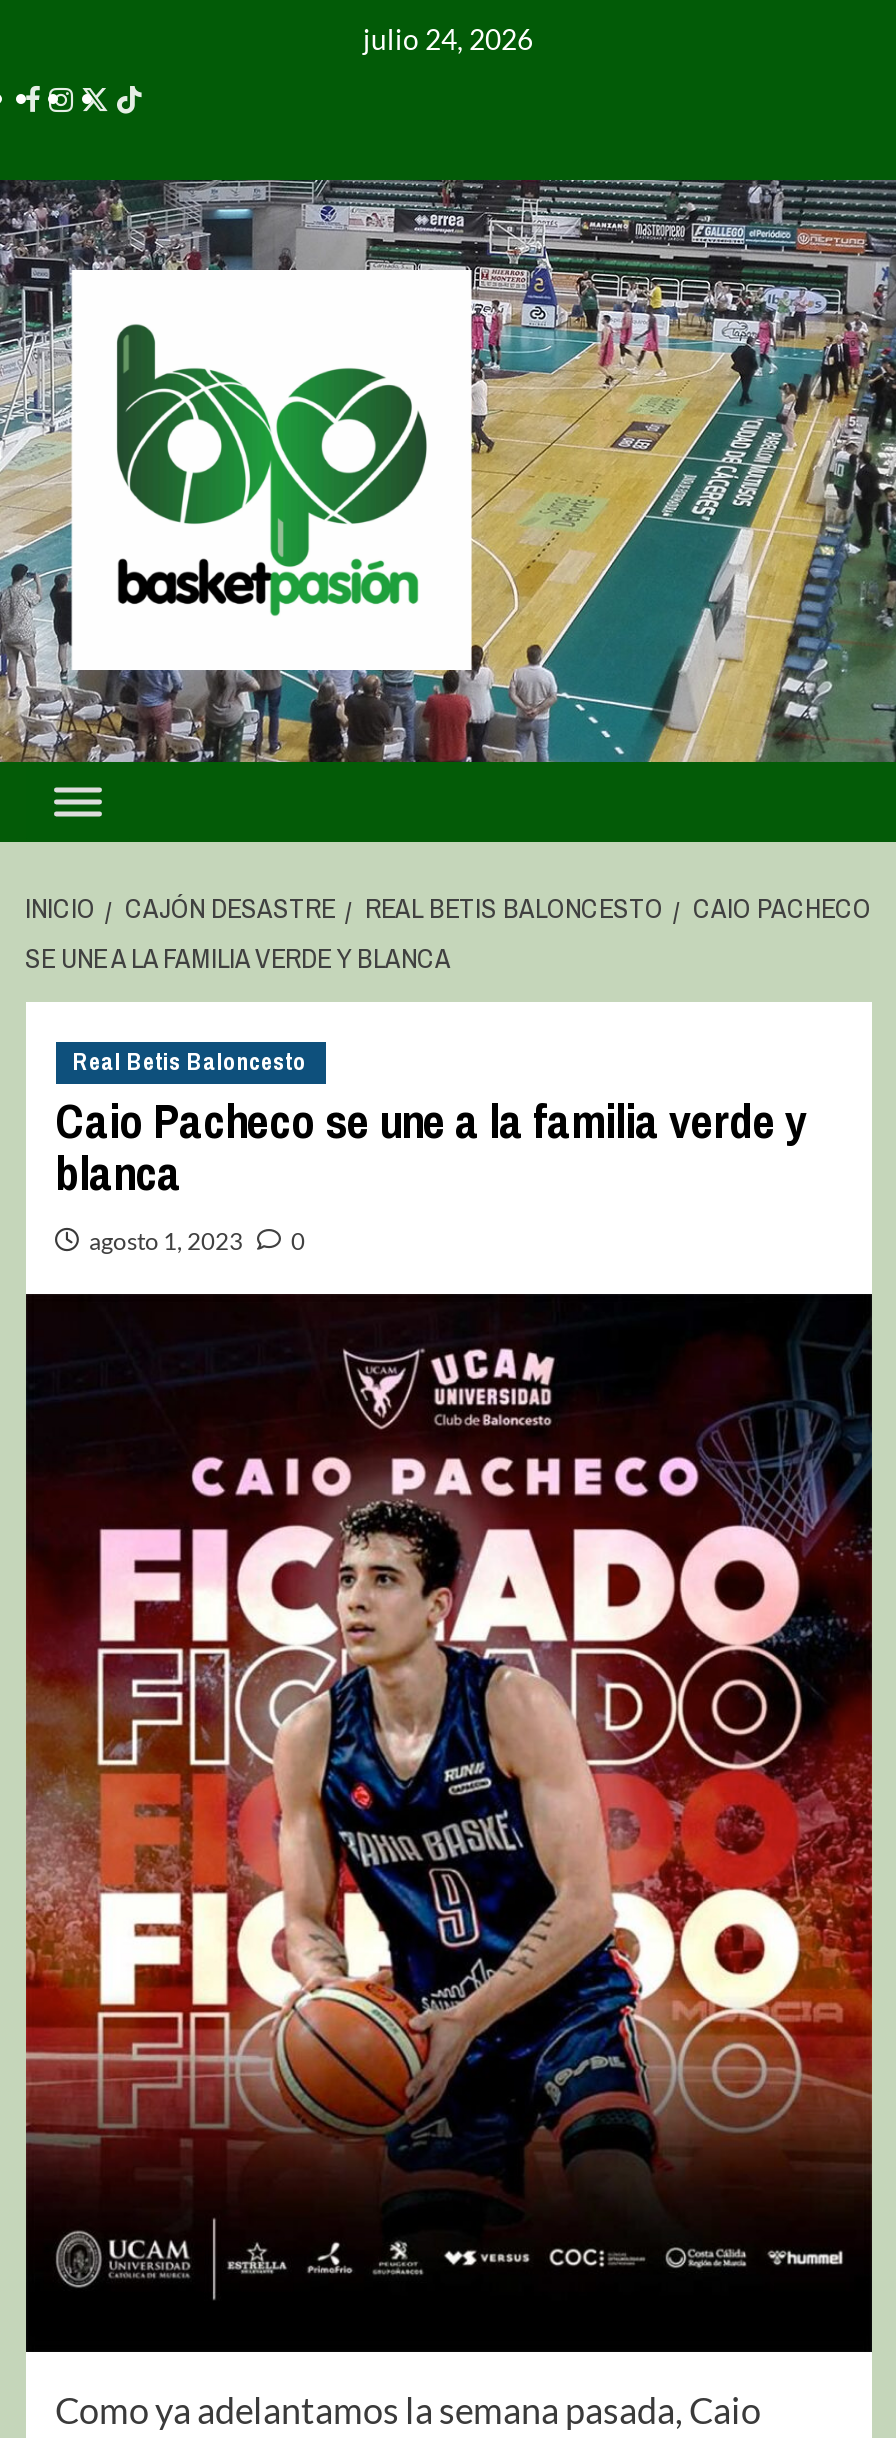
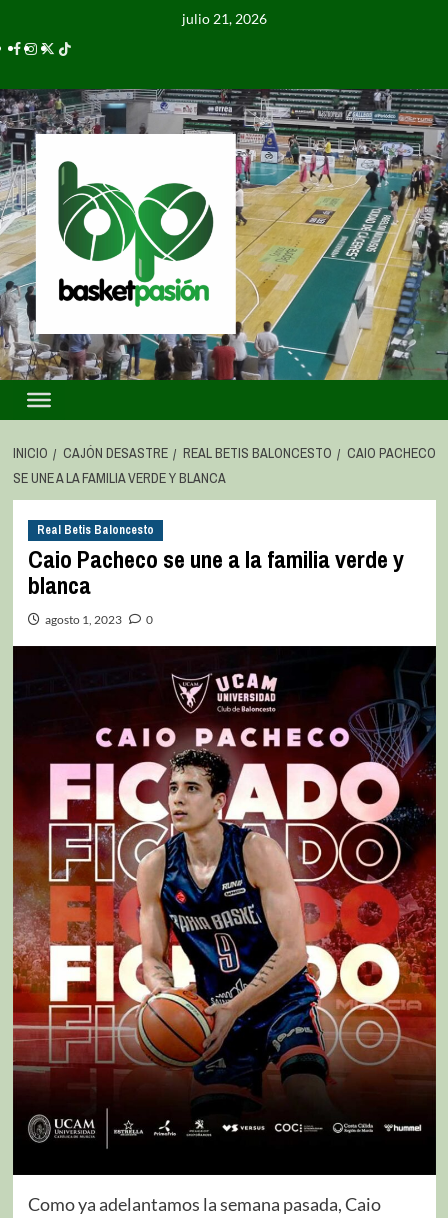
[363,22,533,56] julio 24, 2026 -> [181,10,266,27] julio 21, 2026

